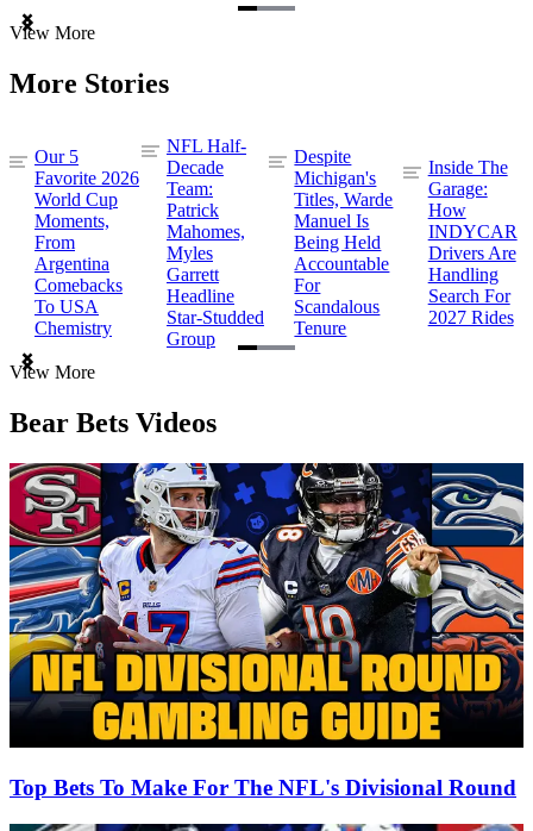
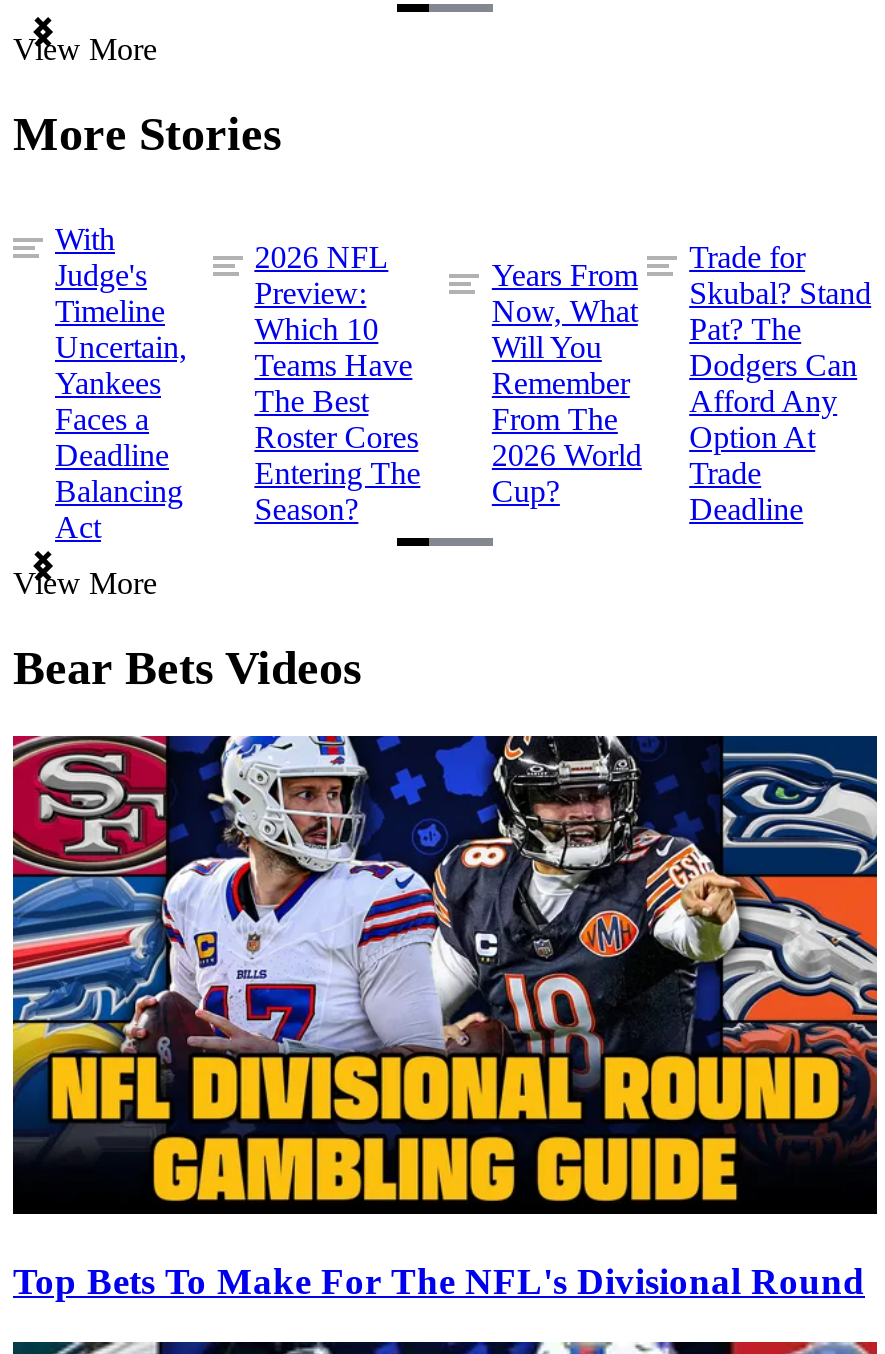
[167,136,264,349] NFL Half- | Decade | Team: | Patrick | Mahomes, | Myles | Garrett | Headline | Star-Studded | Group -> [254,240,420,526] 2026 NFL | Preview: | Which 10 | Teams Have | The Best | Roster Cores | Entering The | Season?
[35,147,139,338] Our 5 | Favorite 2026 | World Cup | Moments, | From | Argentina | Comebacks | To USA | Chemistry -> [55,222,187,544] With | Judge's | Timeline | Uncertain, | Yankees | Faces a | Deadline | Balancing | Act
[294,147,393,338] Despite | Michigan's | Titles, Warde | Manuel Is | Being Held | Accountable | For | Scandalous | Tenure -> [492,258,642,508] Years From | Now, What | Will You | Remember | From The | 2026 World | Cup?
[428,157,517,328] Inside The | Garage: | How | INDYCAR | Drivers Are | Handling | Search For | 2027 Rides -> [689,240,871,526] Trade for | Skubal? Stand | Pat? The | Dodgers Can | Afford Any | Option At | Trade | Deadline

